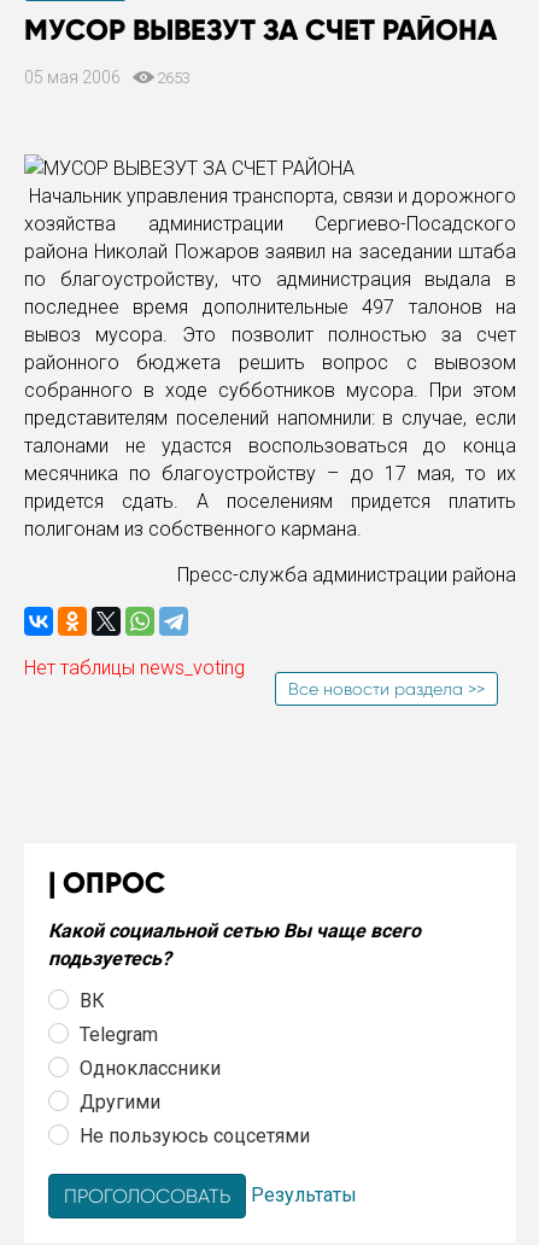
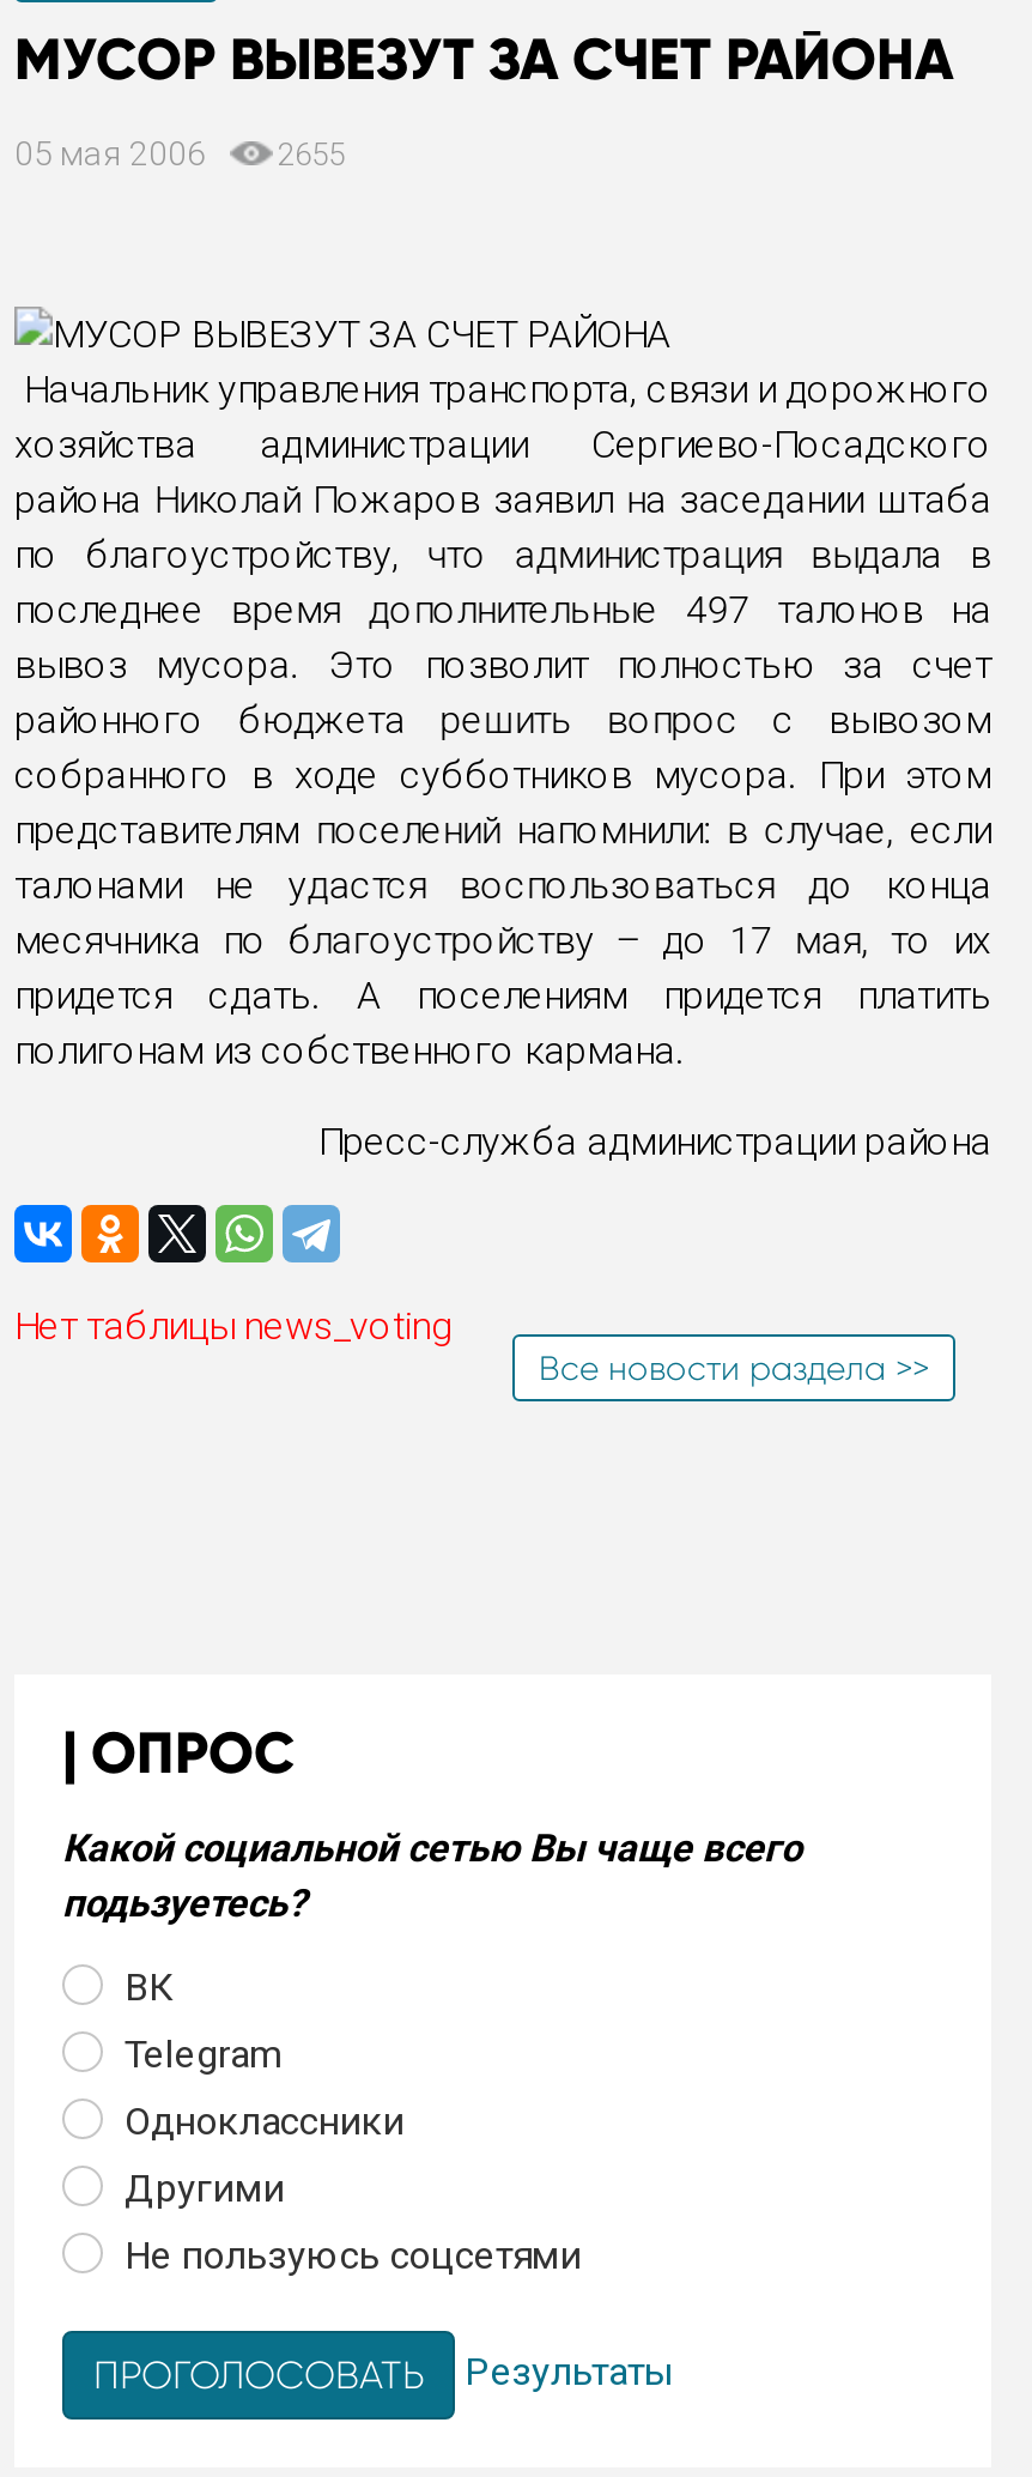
[24,68,191,87] 05 мая 2006 2653 -> [14,134,345,172] 05 мая 2006 2655

